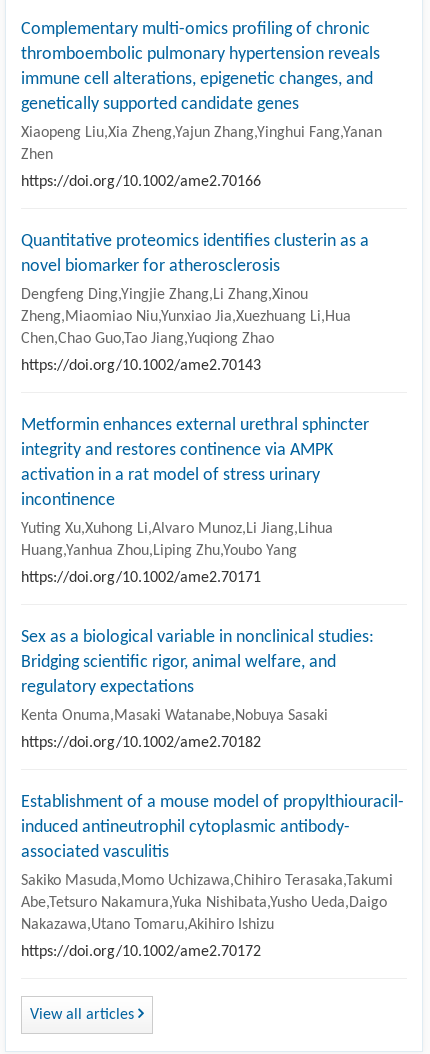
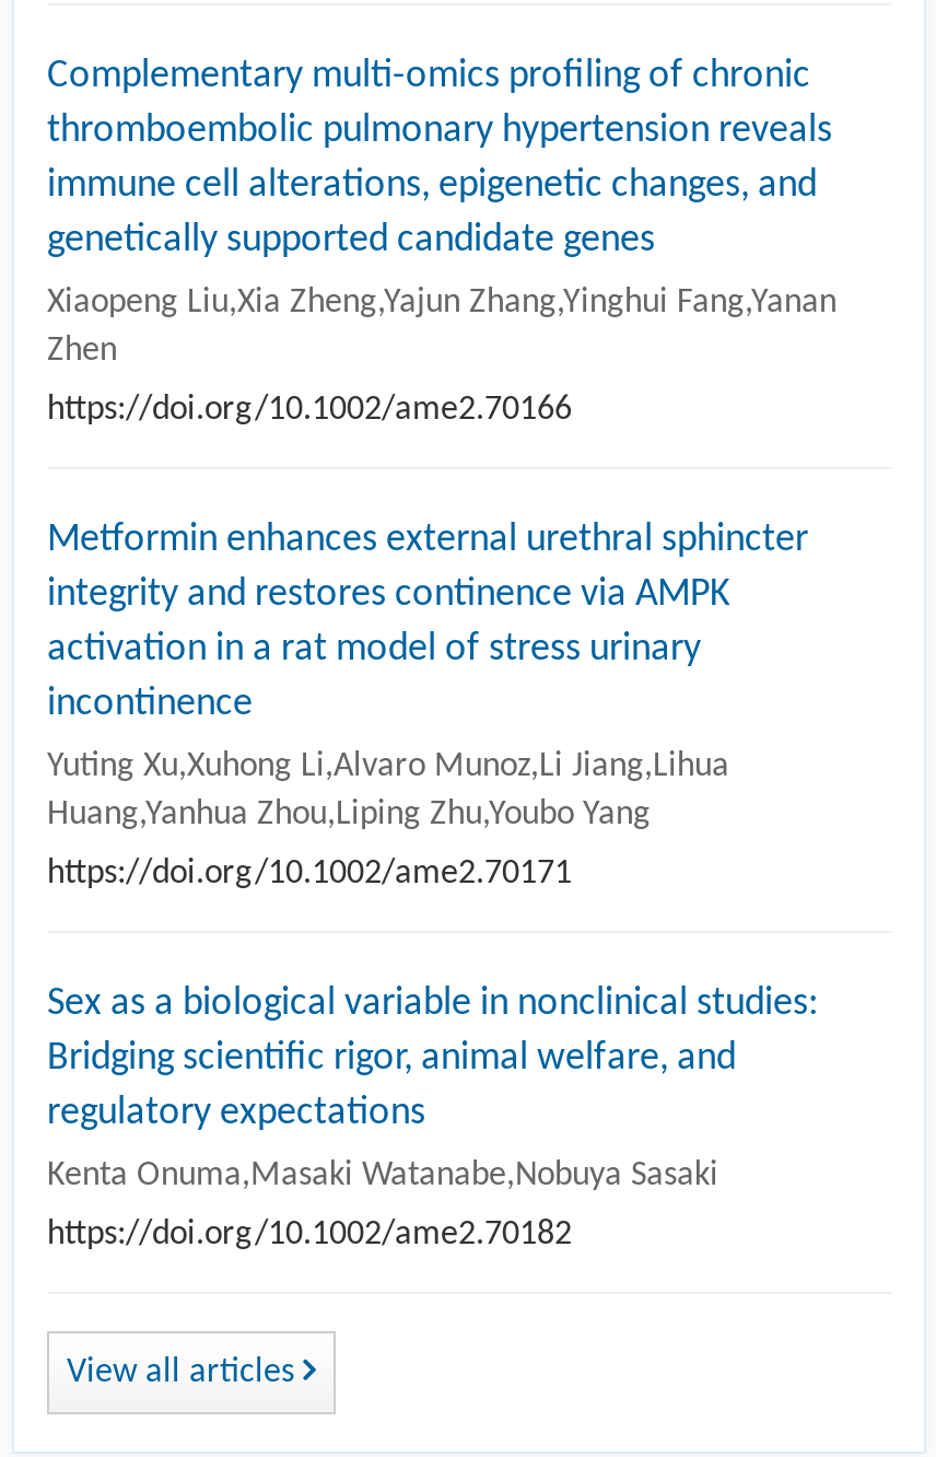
[21,231,369,373] Quantitative proteomics identifies clusterin as a | novel biomarker for atherosclerosis | Dengfeng Ding,Yingjie Zhang,Li Zhang,Xinou | Zheng,Miaomiao Niu,Yunxiao Jia,Xuezhuang Li,Hua | Chen,Chao Guo,Tao Jiang,Yuqiong Zhao | https://doi.org/10.1002/ame2.70143 -> none
[21,792,404,959] Establishment of a mouse model of propylthiouracil- | induced antineutrophil cytoplasmic antibody- | associated vasculitis | Sakiko Masuda,Momo Uchizawa,Chihiro Terasaka,Takumi | Abe,Tetsuro Nakamura,Yuka Nishibata,Yusho Ueda,Daigo | Nakazawa,Utano Tomaru,Akihiro Ishizu | https://doi.org/10.1002/ame2.70172 -> none

